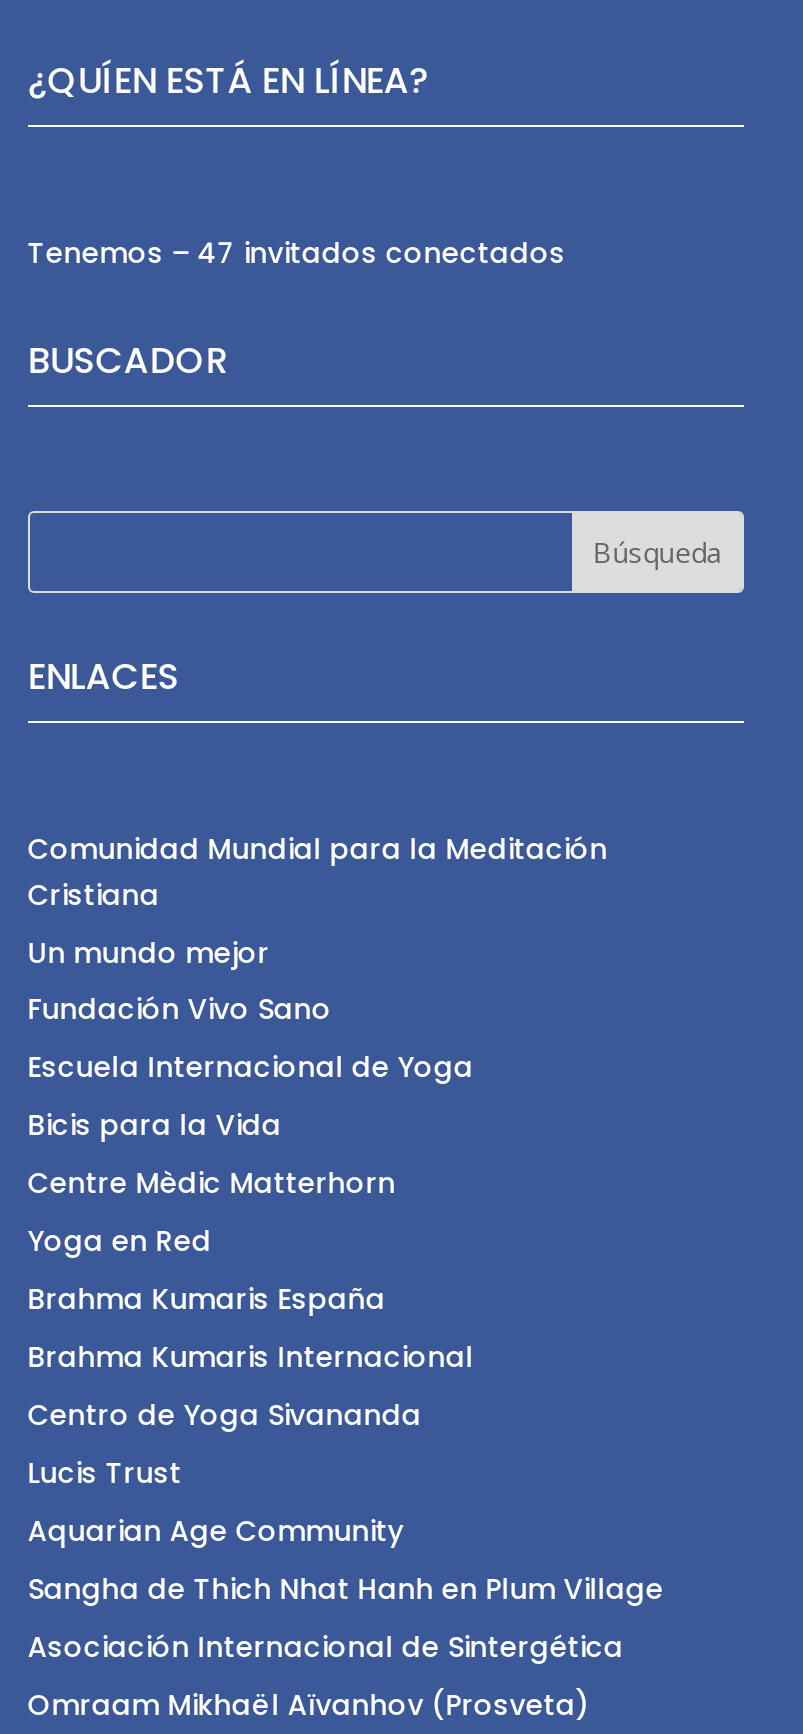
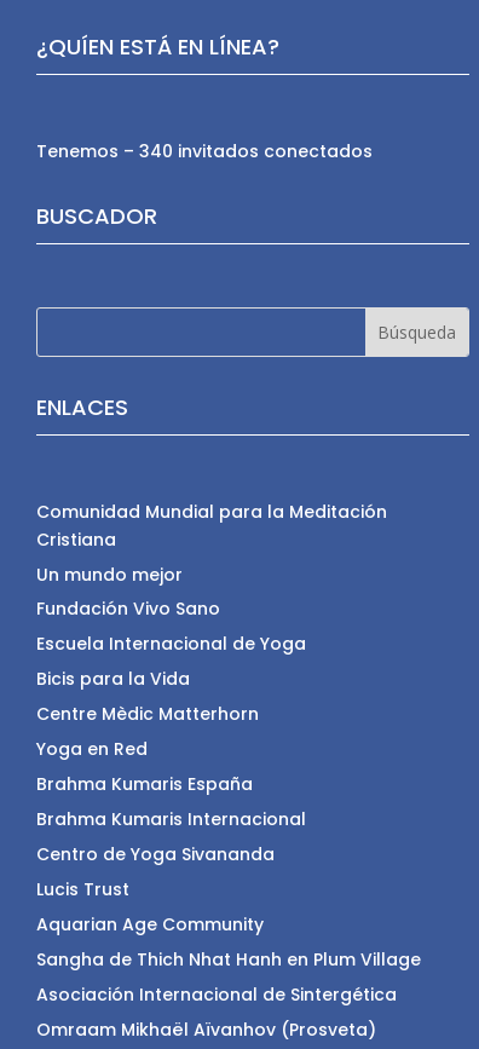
[28,233,566,273] Tenemos – 47 invitados conectados -> [36,139,372,163] Tenemos – 340 invitados conectados

